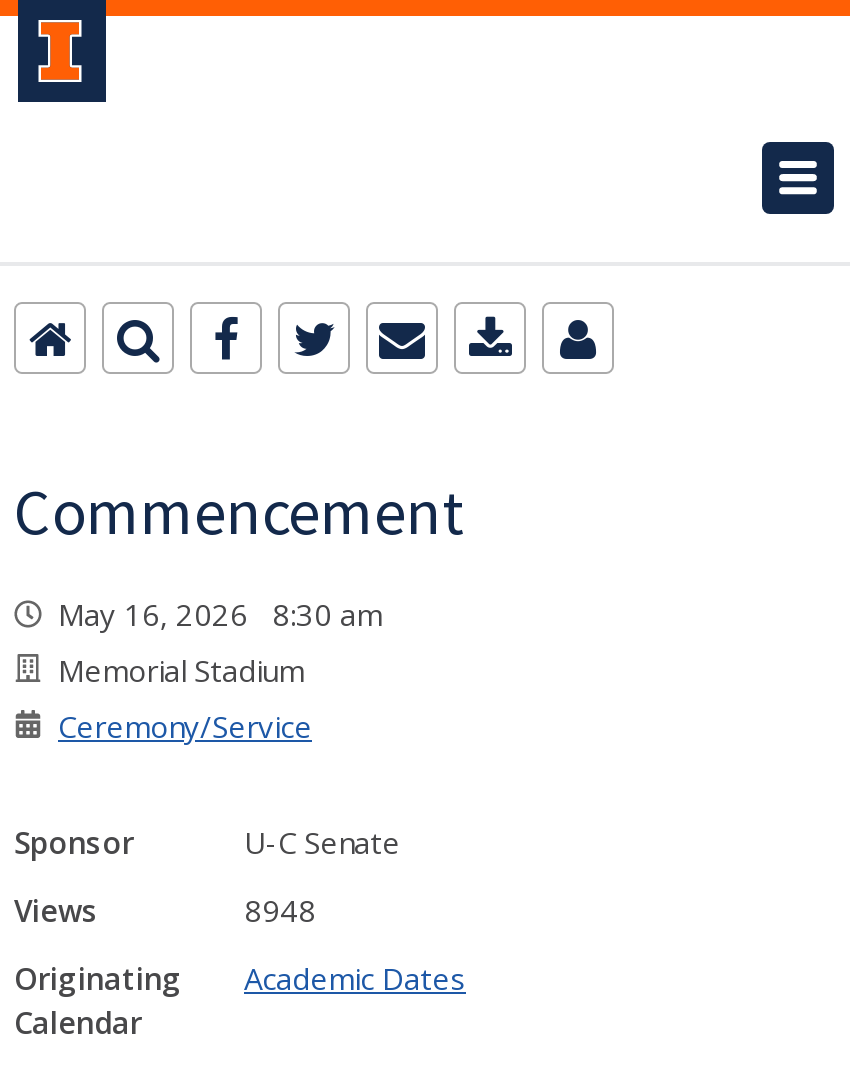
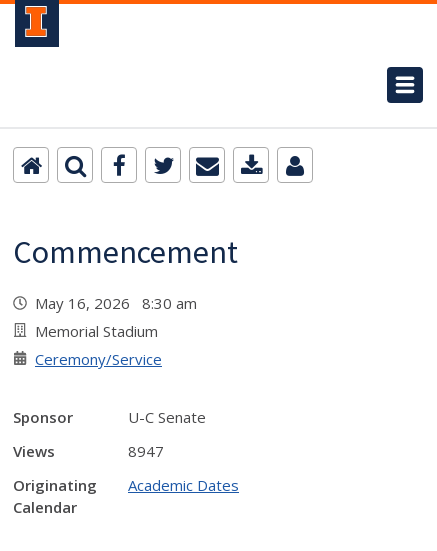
[244,890,316,930] 8948 -> [128,441,164,461] 8947

